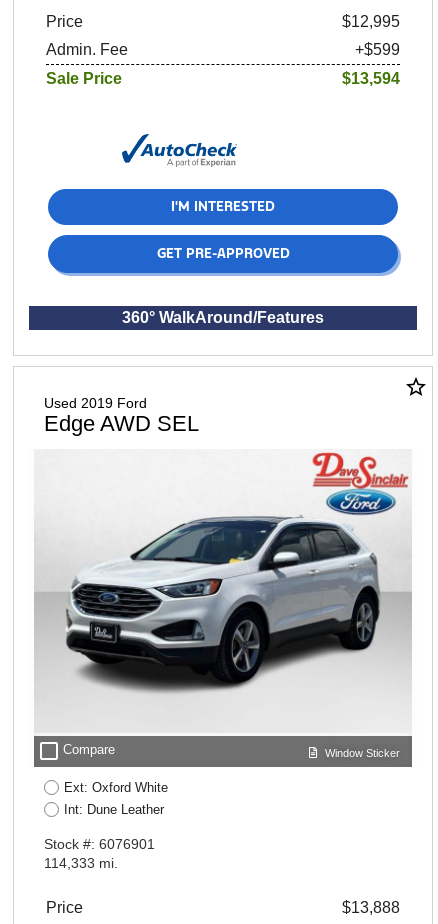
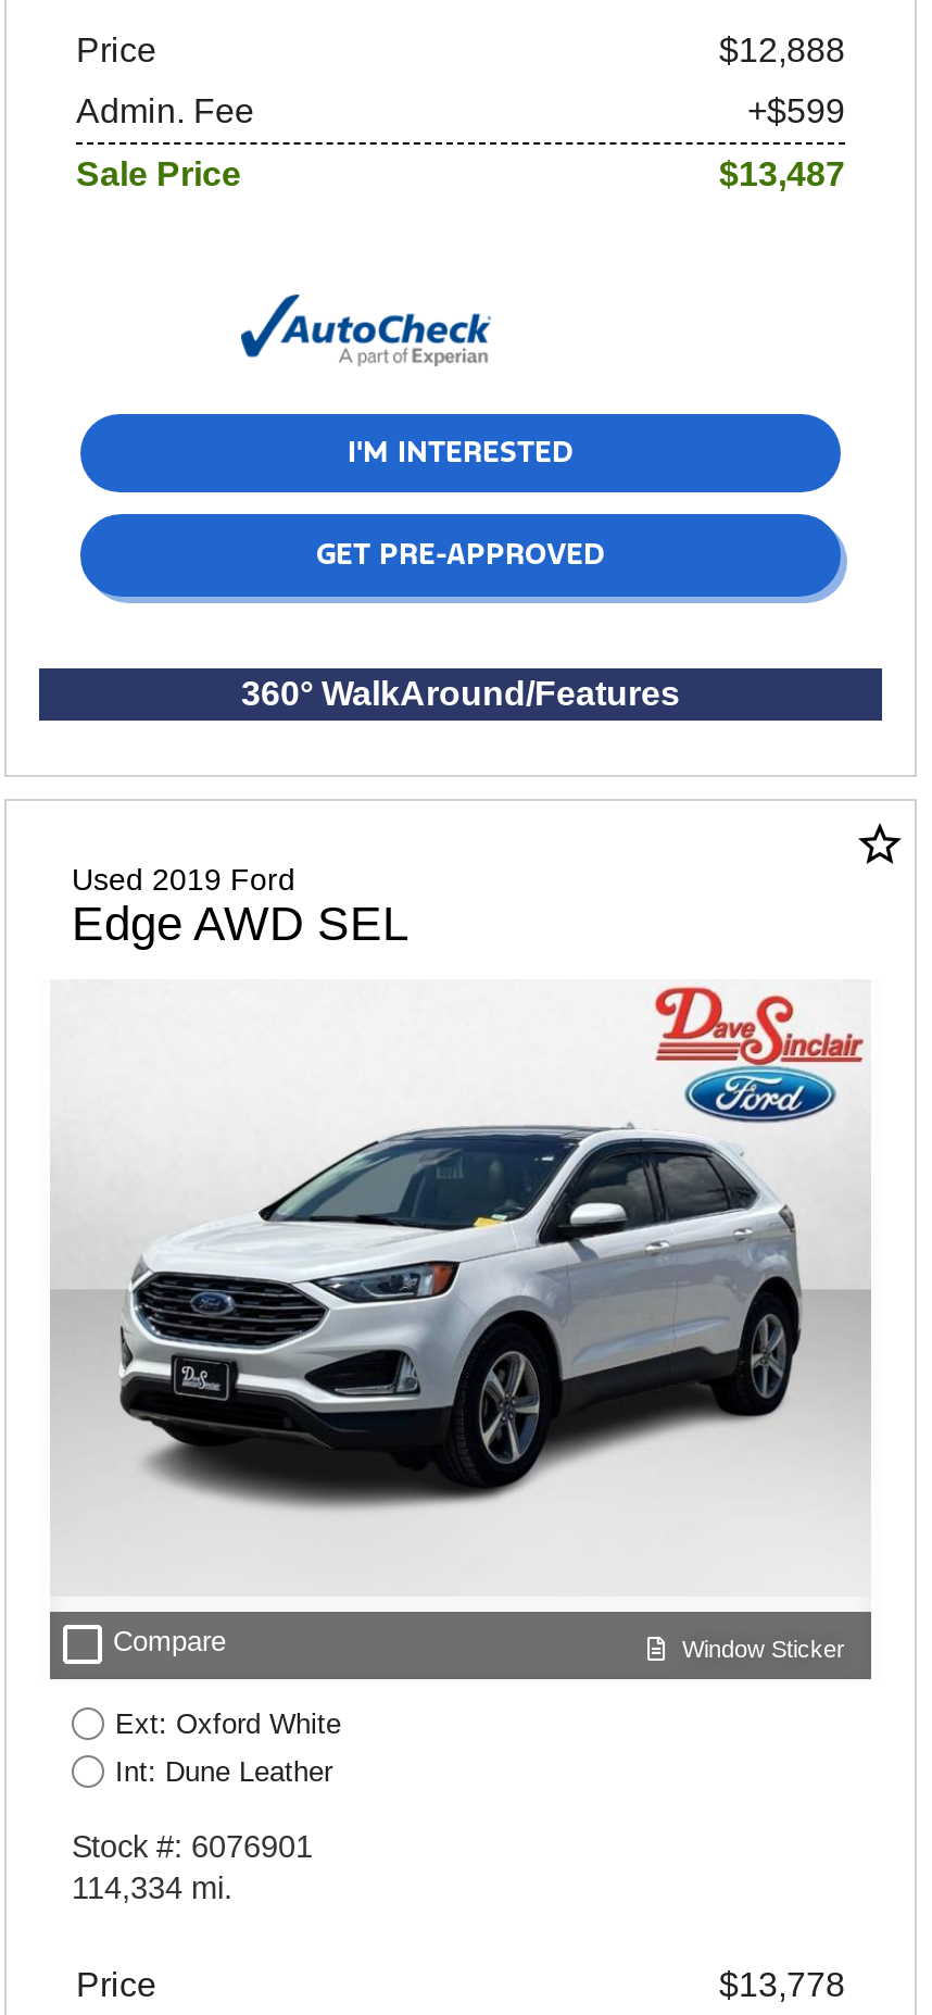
[342,13,400,30] $12,995 -> [719,32,845,69] $12,888
[342,70,400,87] $13,594 -> [719,156,845,193] $13,487
[44,855,118,871] 114,333 mi. -> [72,1870,232,1904] 114,334 mi.
[342,899,400,916] $13,888 -> [719,1965,845,2002] $13,778

